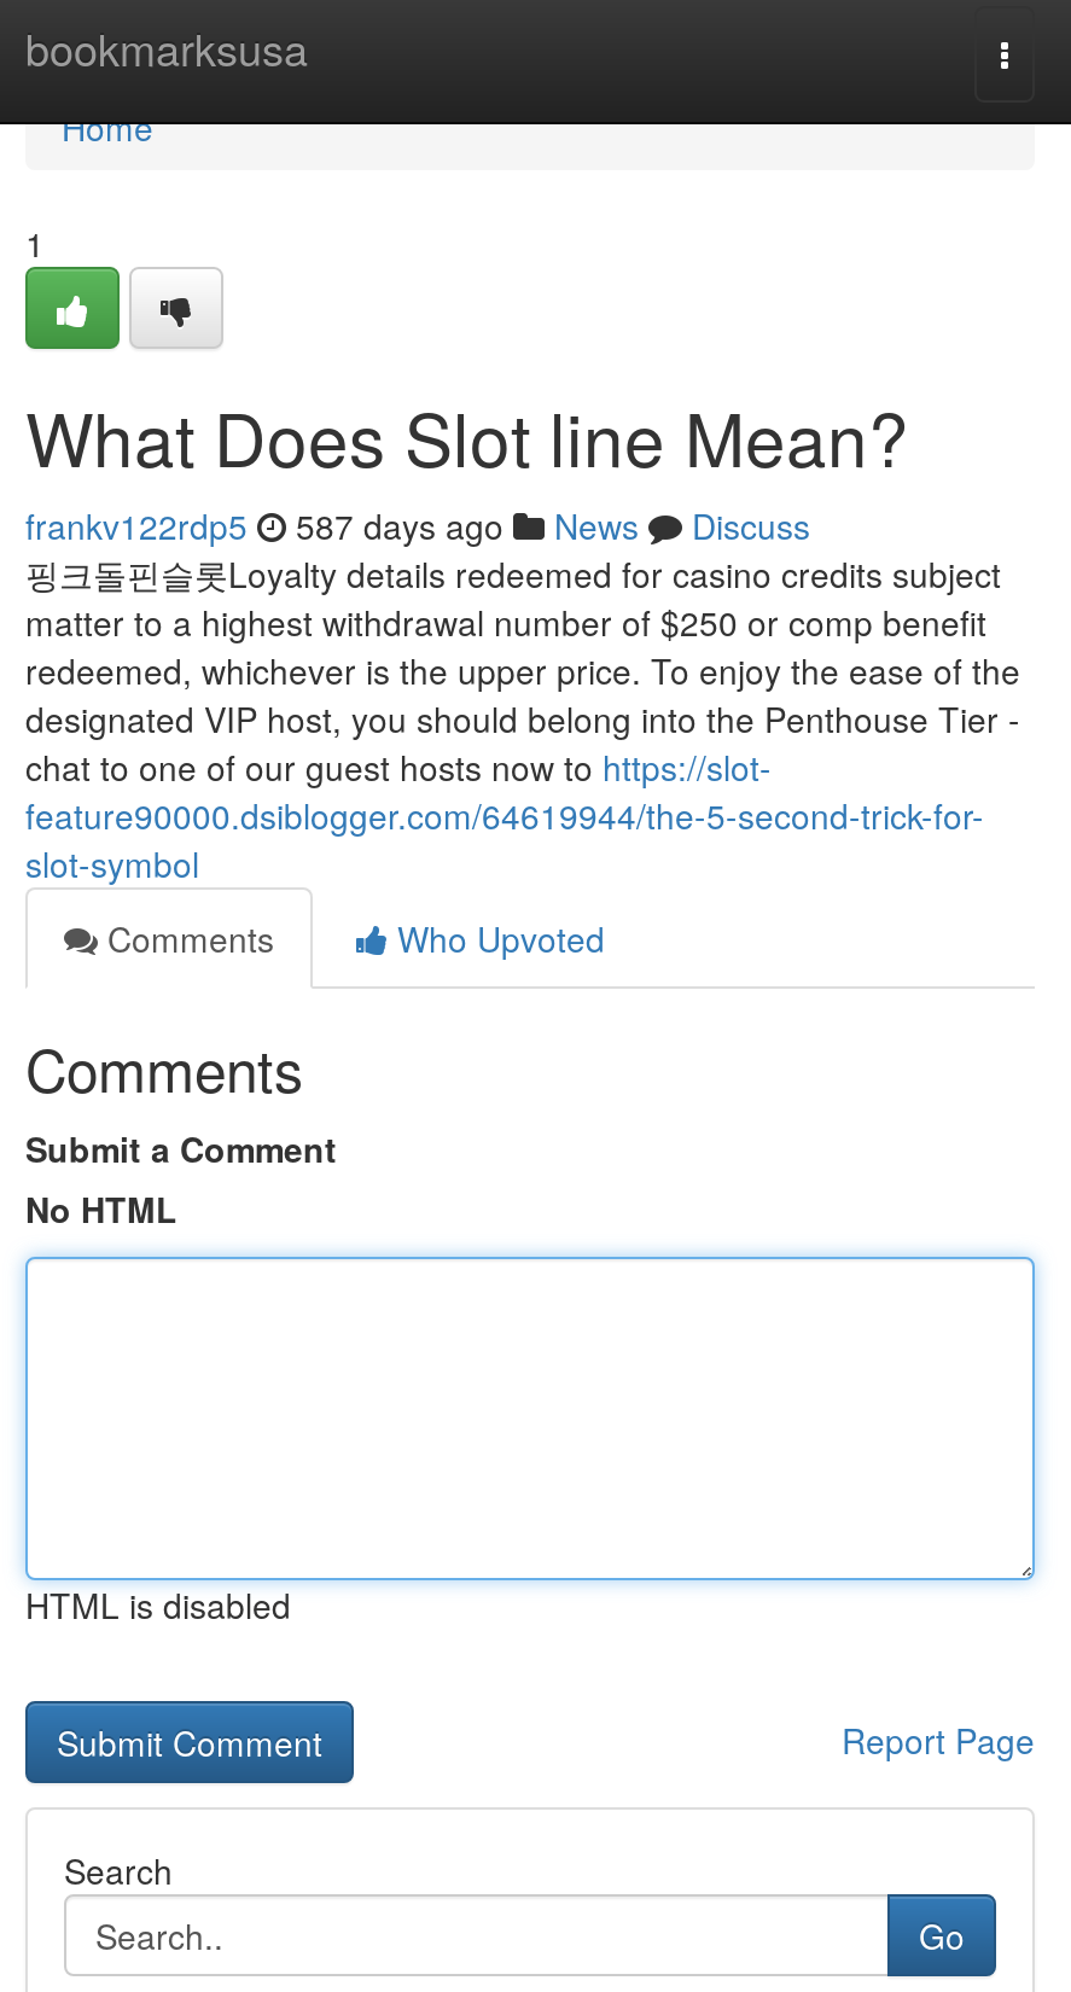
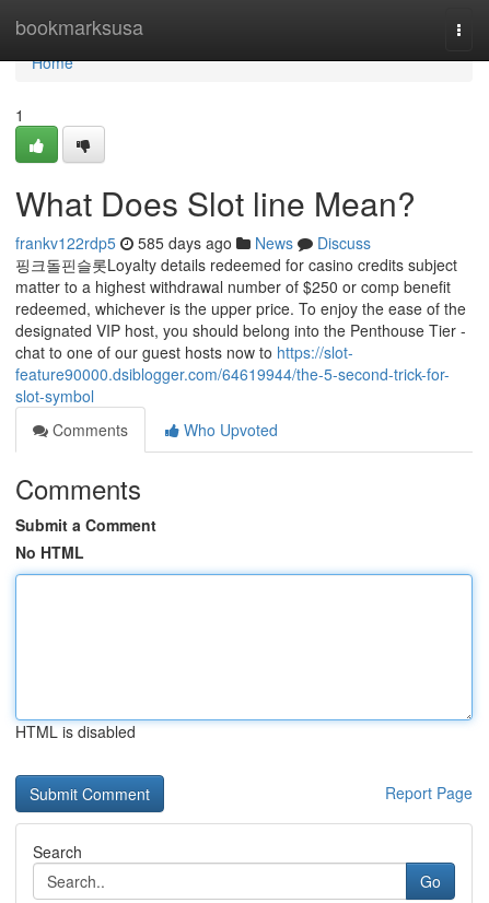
[25,501,810,549] frankv122rdp5 587 days ago News Discuss -> [15,232,371,254] frankv122rdp5 585 days ago News Discuss

